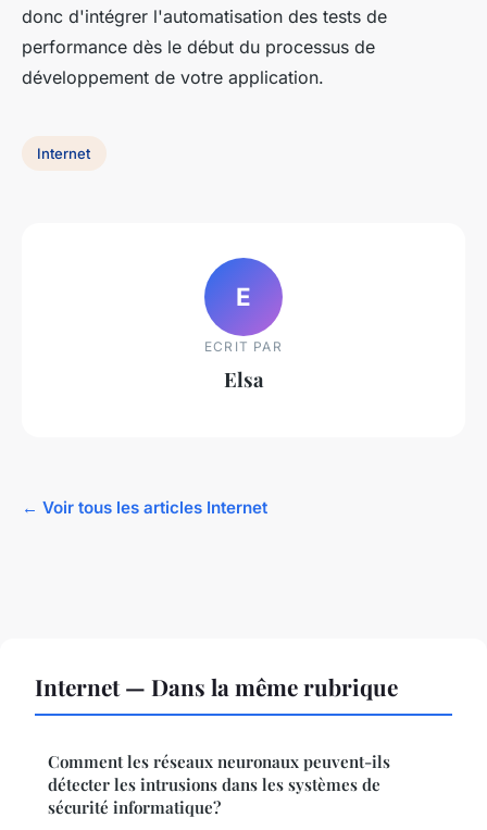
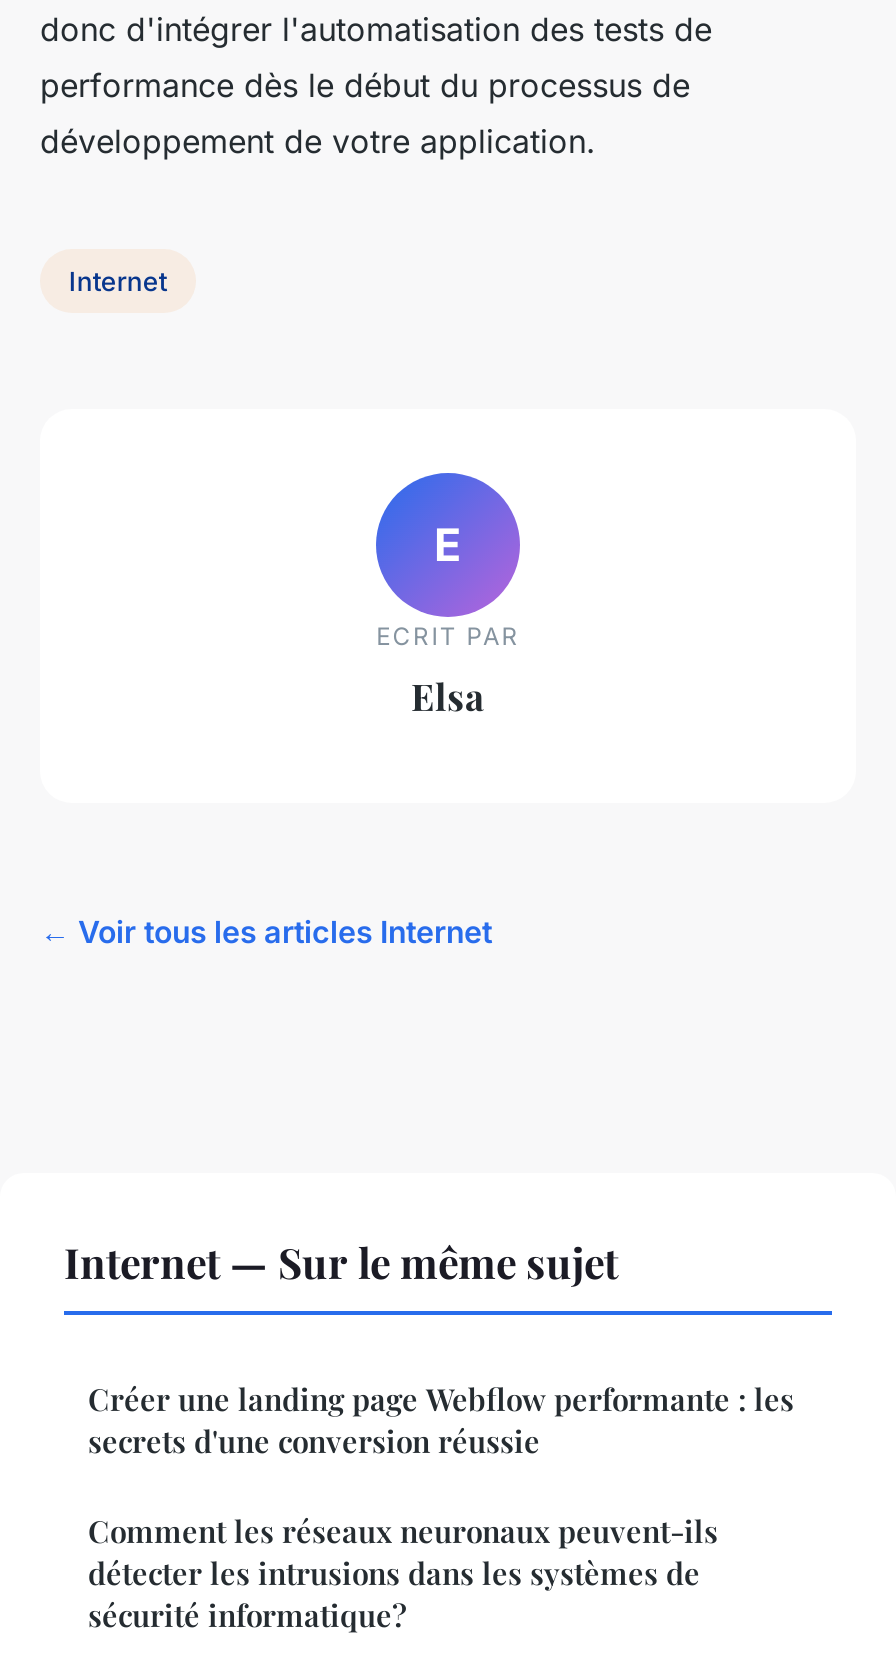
[35,671,398,702] Internet — Dans la même rubrique -> [64,1233,794,1461] Internet — Sur le même sujet | Créer une landing page Webflow performante : les | secrets d'une conversion réussie

